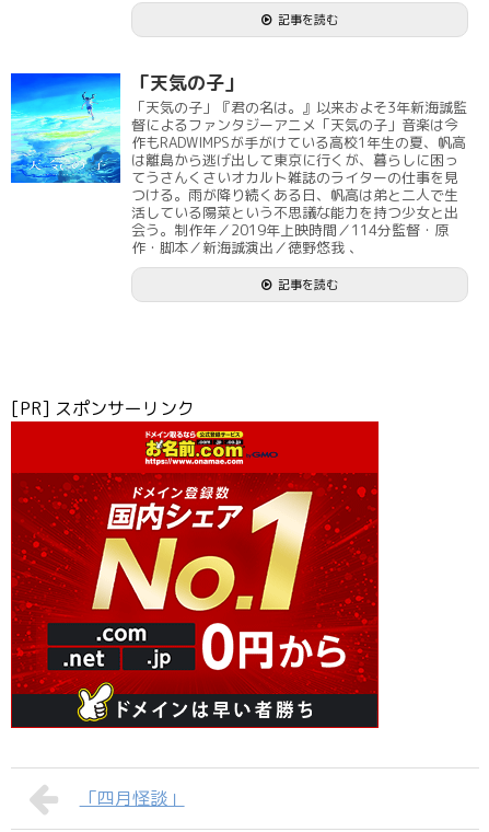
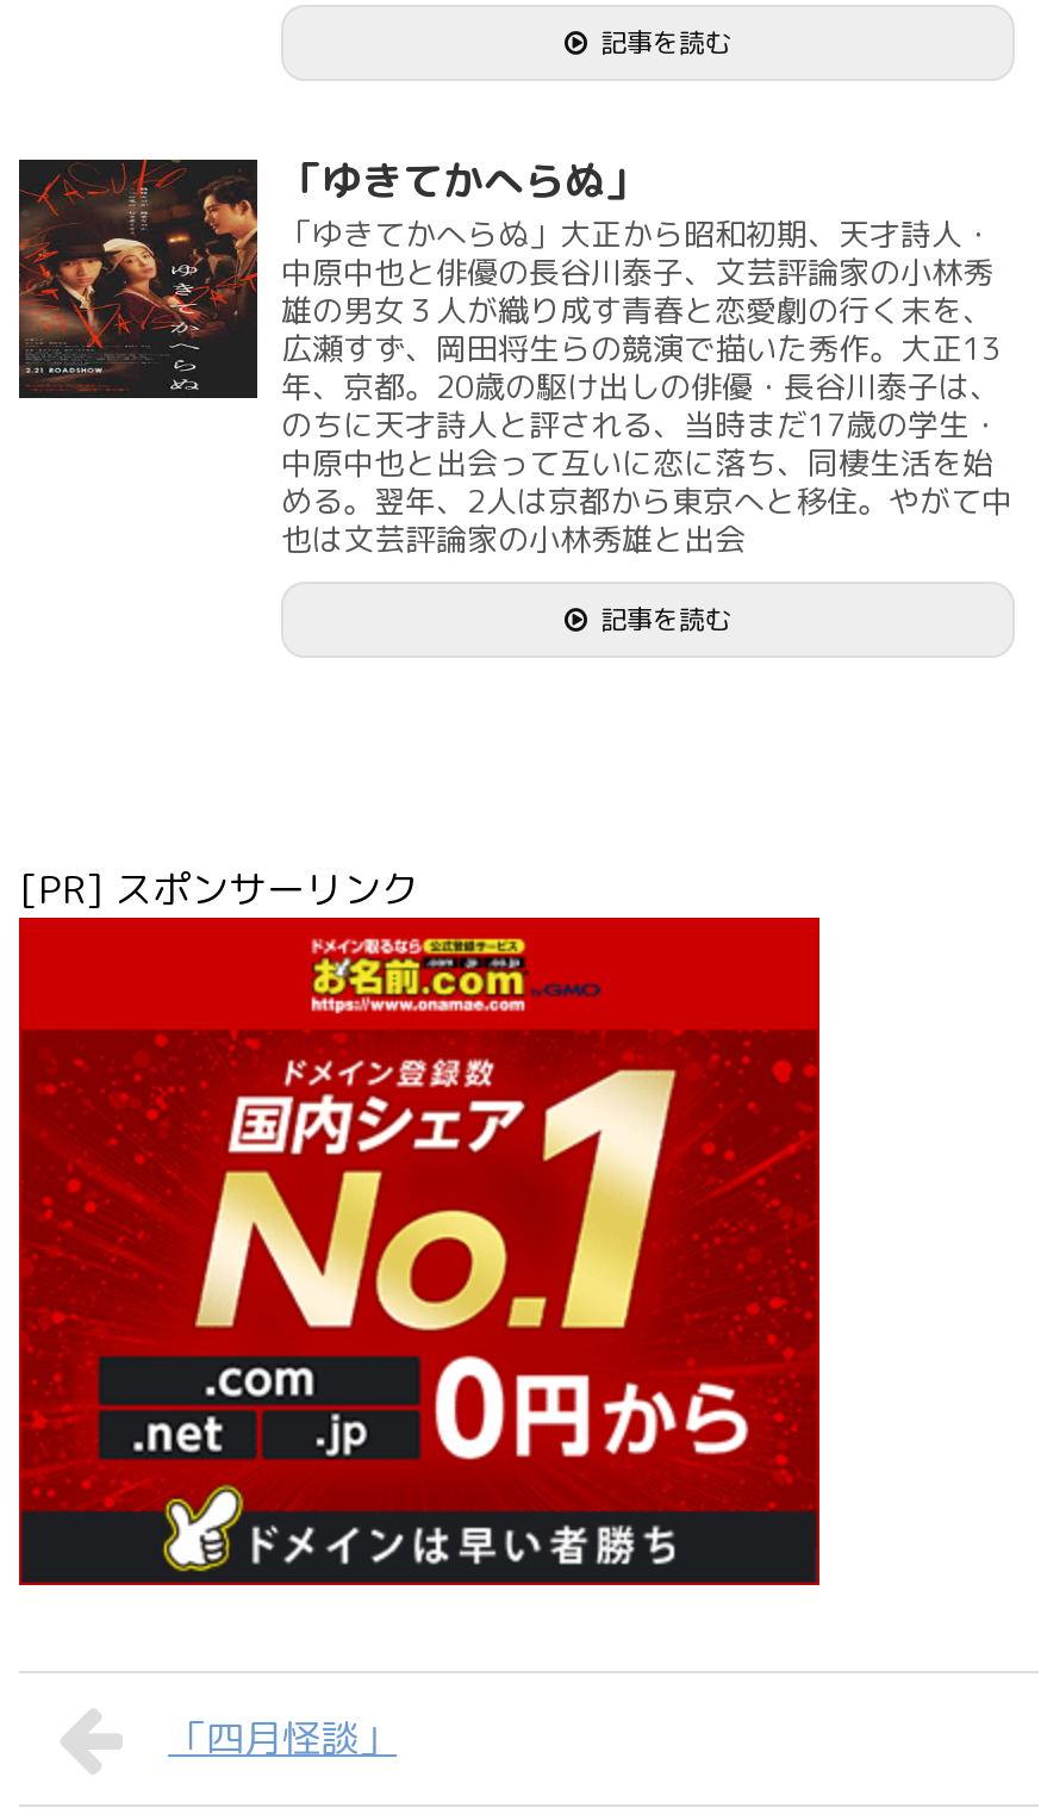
[10,70,467,257] [image] | 「天気の子」 | 「天気の子」『君の名は。』以来およそ3年新海誠監 | 督によるファンタジーアニメ「天気の子」音楽は今 | 作もRADWIMPSが手がけている高校1年生の夏、帆高 | は離島から逃げ出して東京に行くが、暮らしに困っ | てうさんくさいオカルト雑誌のライターの仕事を見 | つける。雨が降り続くある日、帆高は弟と二人で生 | 活している陽菜という不思議な能力を持つ少女と出 | 会う。制作年／2019年上映時間／114分監督・原 | 作・脚本／新海誠演出／徳野悠我 、 -> [17,153,1012,560] [image] | 「ゆきてかへらぬ」 | 「ゆきてかへらぬ」大正から昭和初期、天才詩人・ | 中原中也と俳優の長谷川泰子、文芸評論家の小林秀 | 雄の男女３人が織り成す青春と恋愛劇の行く末を、 | 広瀬すず、岡田将生らの競演で描いた秀作。大正13 | 年、京都。20歳の駆け出しの俳優・長谷川泰子は、 | のちに天才詩人と評される、当時まだ17歳の学生・ | 中原中也と出会って互いに恋に落ち、同棲生活を始 | める。翌年、2人は京都から東京へと移住。やがて中 | 也は文芸評論家の小林秀雄と出会

